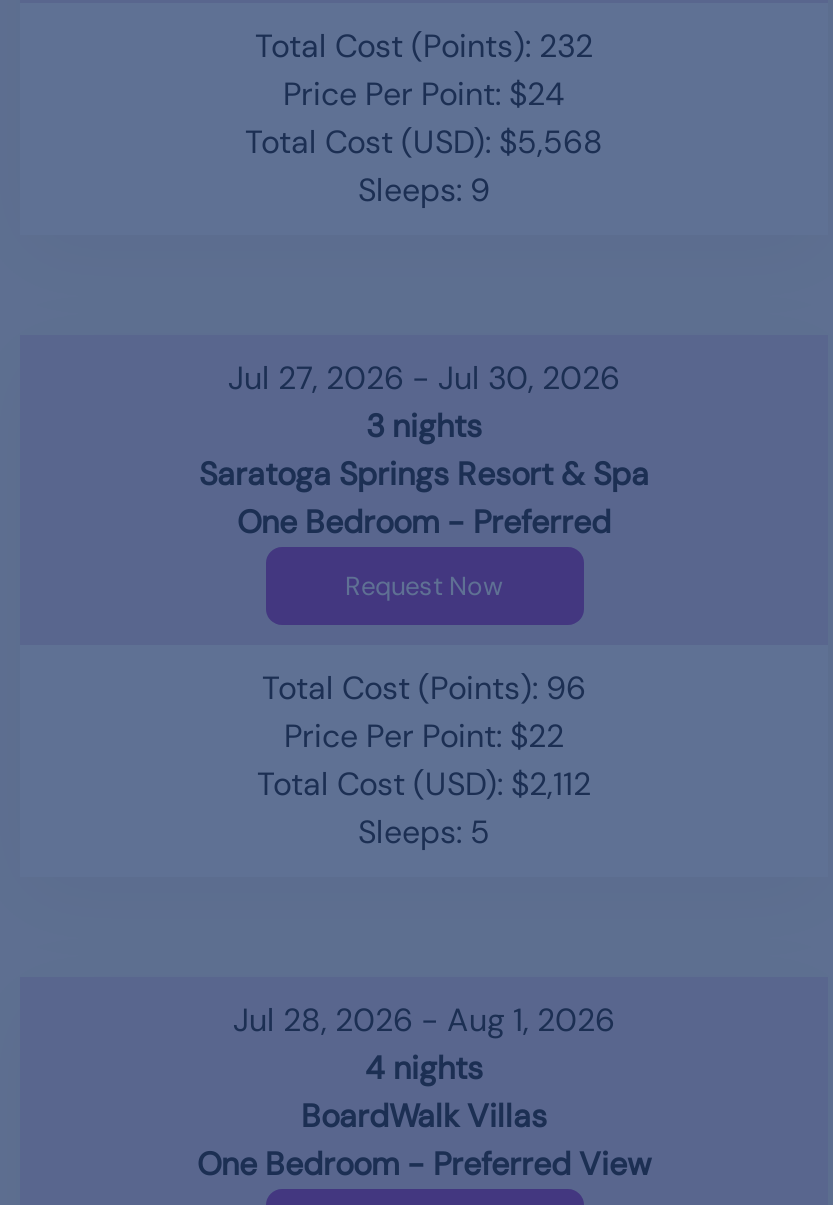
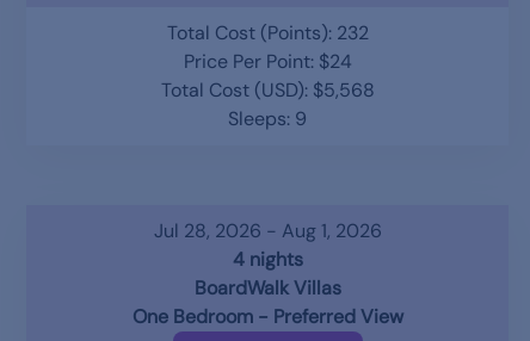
[199,357,649,853] Jul 27, 2026 - Jul 30, 2026 | 3 nights | Saratoga Springs Resort & Spa | One Bedroom - Preferred | Request Now | Total Cost (Points): 96 | Price Per Point: $22 | Total Cost (USD): $2,112 | Sleeps: 5 -> none

